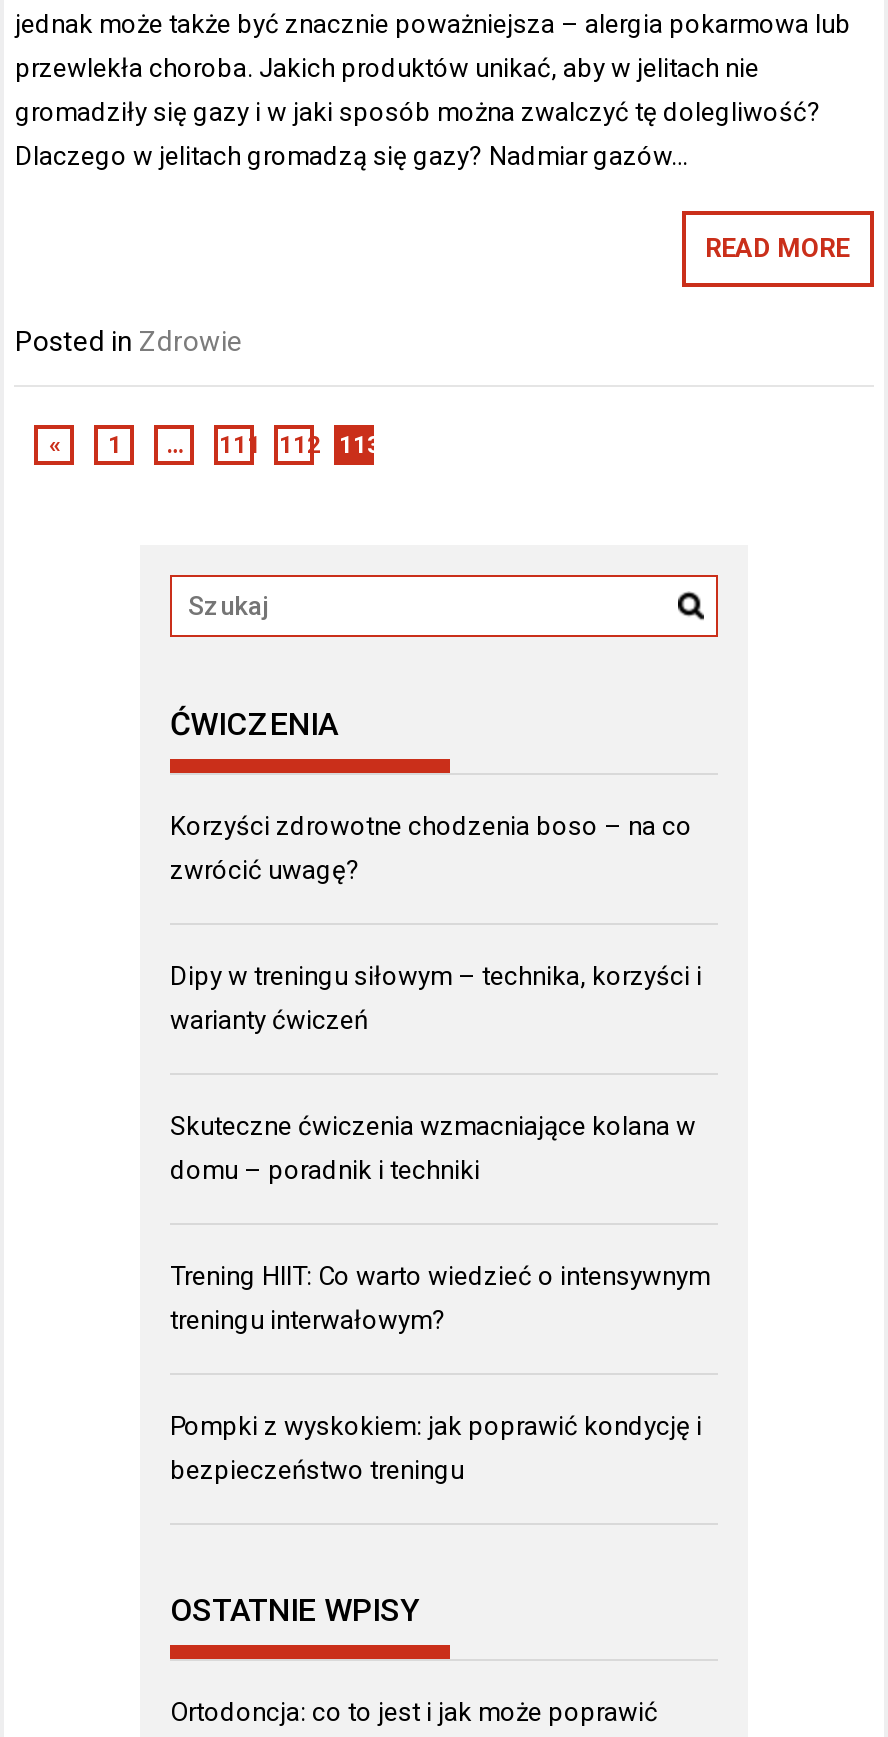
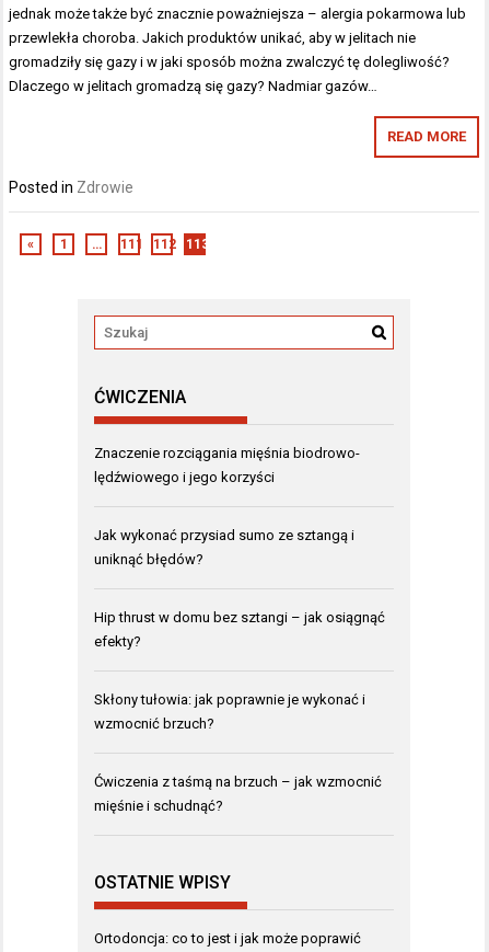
[170,811,692,841] Korzyści zdrowotne chodzenia boso – na co -> [94,445,360,461] Znaczenie rozciągania mięśnia biodrowo-
[170,855,360,885] zwrócić uwagę? -> [94,469,275,485] lędźwiowego i jego korzyści
[170,961,702,991] Dipy w treningu siłowym – technika, korzyści i -> [94,527,354,543] Jak wykonać przysiad sumo ze sztangą i
[170,1005,368,1035] warianty ćwiczeń -> [94,551,203,567] uniknąć błędów?
[170,1111,696,1141] Skuteczne ćwiczenia wzmacniające kolana w -> [94,609,385,626] Hip thrust w domu bez sztangi – jak osiągnąć
[170,1155,480,1185] domu – poradnik i techniki -> [94,633,141,650] efekty?
[170,1261,710,1291] Trening HIIT: Co warto wiedzieć o intensywnym -> [94,691,365,708] Skłony tułowia: jak poprawnie je wykonać i
[170,1305,446,1335] treningu interwałowym? -> [94,715,214,732] wzmocnić brzuch?
[170,1411,702,1441] Pompki z wyskokiem: jak poprawić kondycję i -> [94,773,382,790] Ćwiczenia z taśmą na brzuch – jak wzmocnić
[170,1455,464,1485] bezpieczeństwo treningu -> [94,798,223,814] mięśnie i schudnąć?

